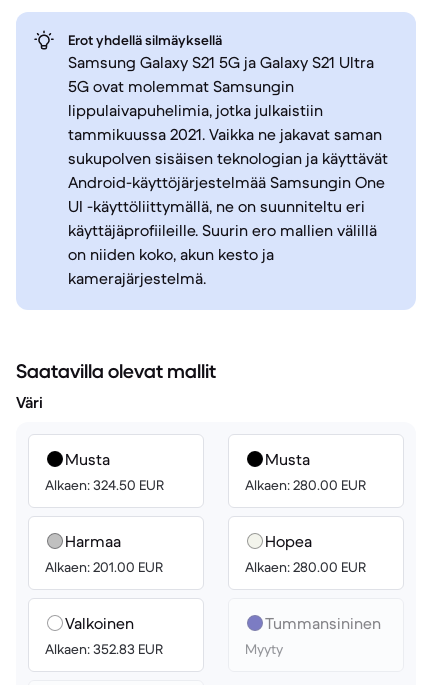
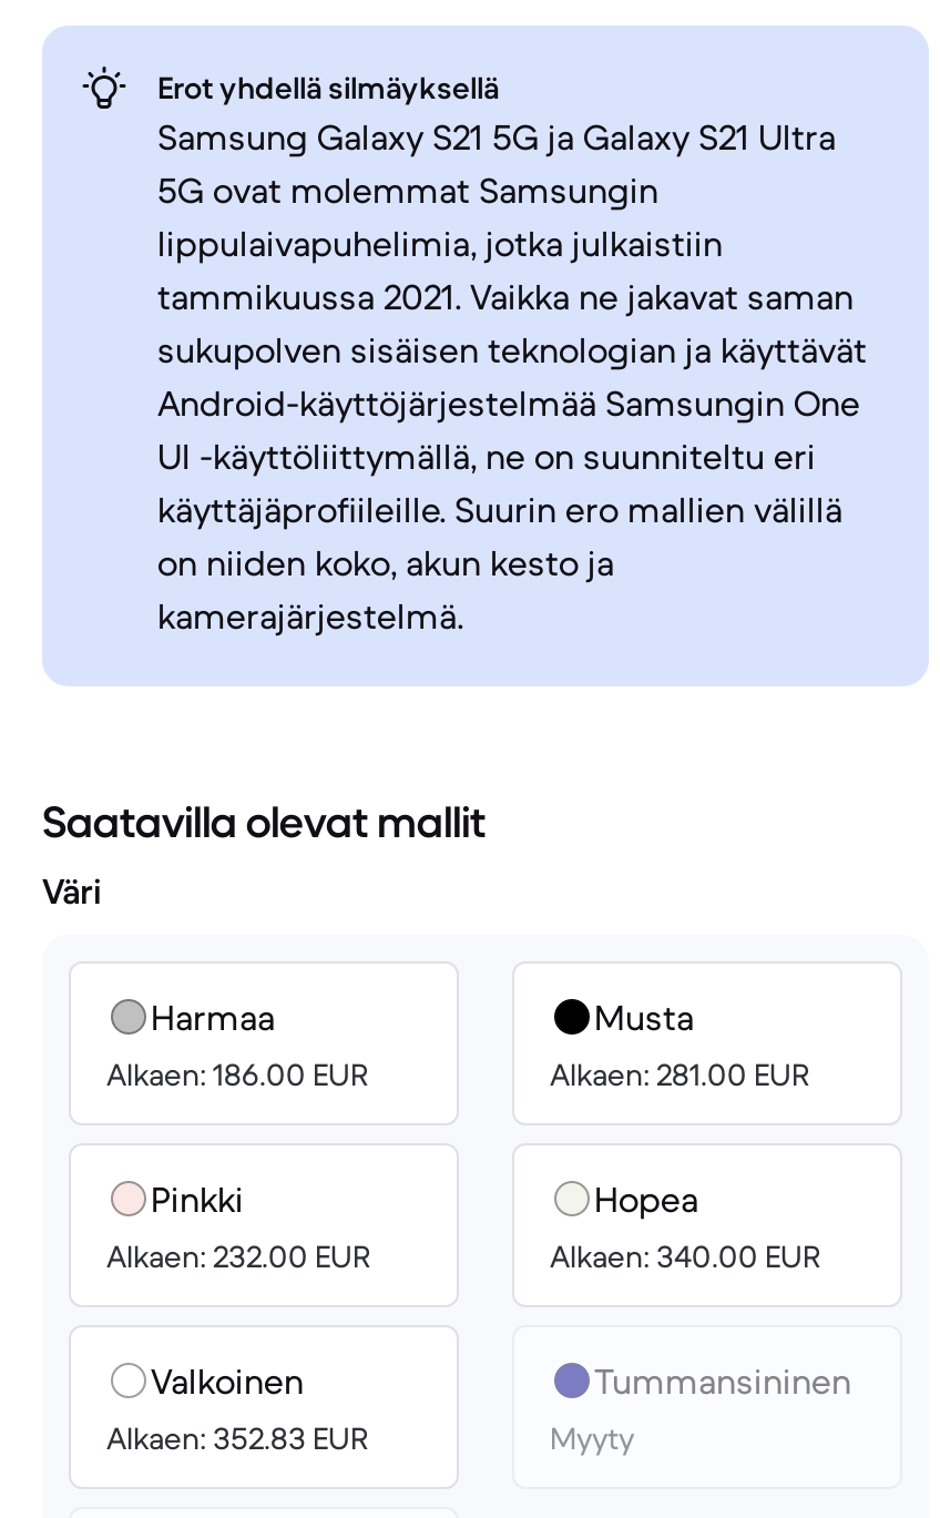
[45,449,164,494] Musta | Alkaen: 324.50 EUR -> none
[245,476,366,494] Alkaen: 280.00 EUR -> [550,1055,809,1094] Alkaen: 281.00 EUR
moved [65,531,121,551] -> [151,995,275,1039]: Harmaa
[45,558,163,576] Alkaen: 201.00 EUR -> [106,1055,370,1276] Alkaen: 186.00 EUR | Pinkki | Alkaen: 232.00 EUR
[245,558,366,576] Alkaen: 280.00 EUR -> [550,1236,820,1276] Alkaen: 340.00 EUR

